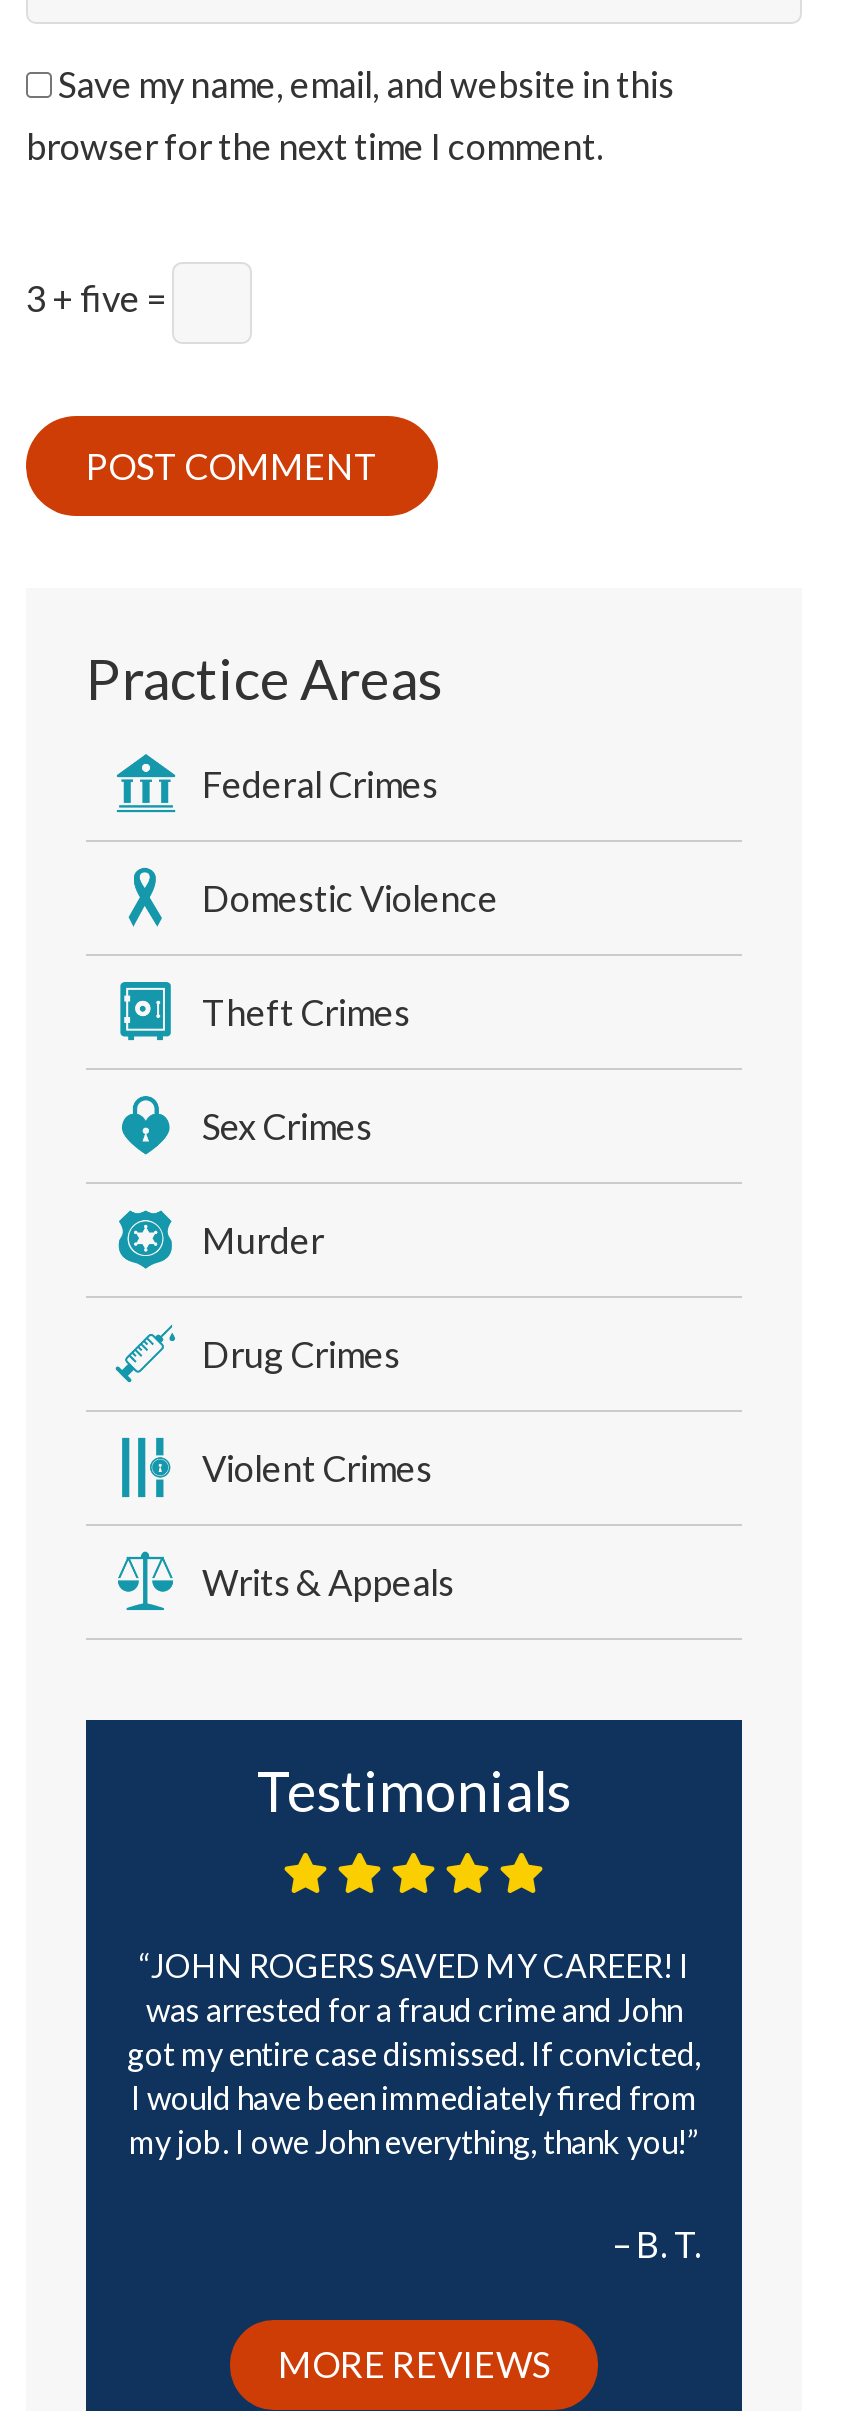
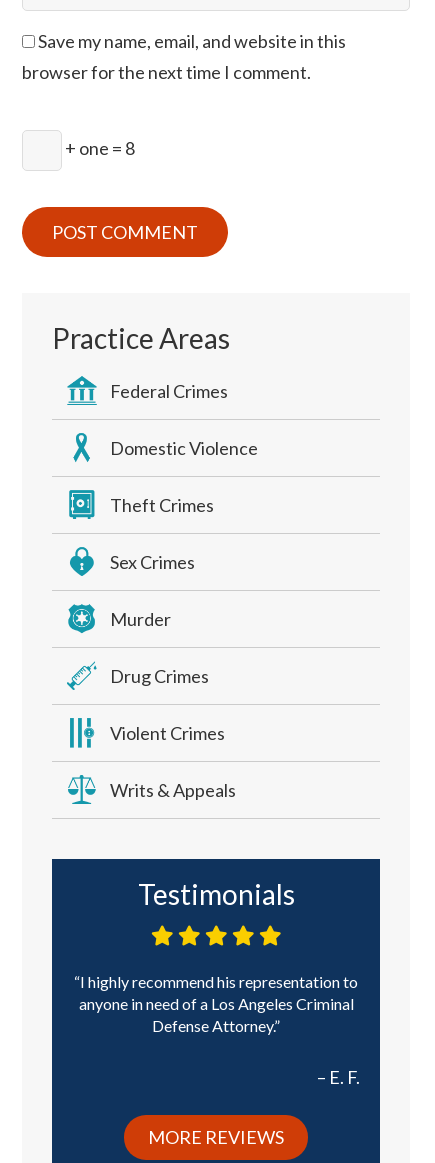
[26,276,172,320] 3 + five = -> [62,137,135,159] + one = 8
[127,1946,701,2160] JOHN ROGERS SAVED MY CAREER! I | was arrested for a fraud crime and John | got my entire case dismissed. If convicted, | I would have been immediately fired from | my job. I owe John everything, thank you! -> [78,972,358,1035] I highly recommend his representation to | anyone in need of a Los Angeles Criminal | Defense Attorney.
[636,2223,702,2267] B. T. -> [329,1066,360,1088] E. F.

